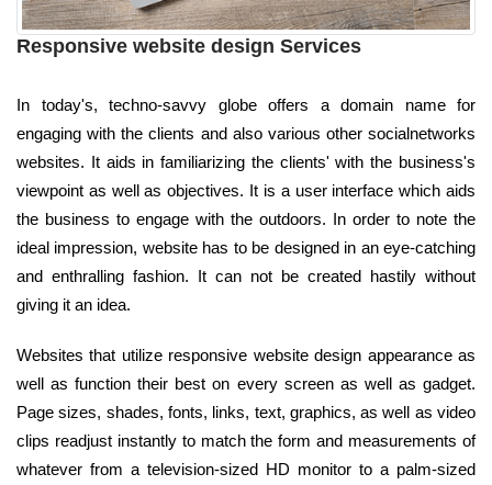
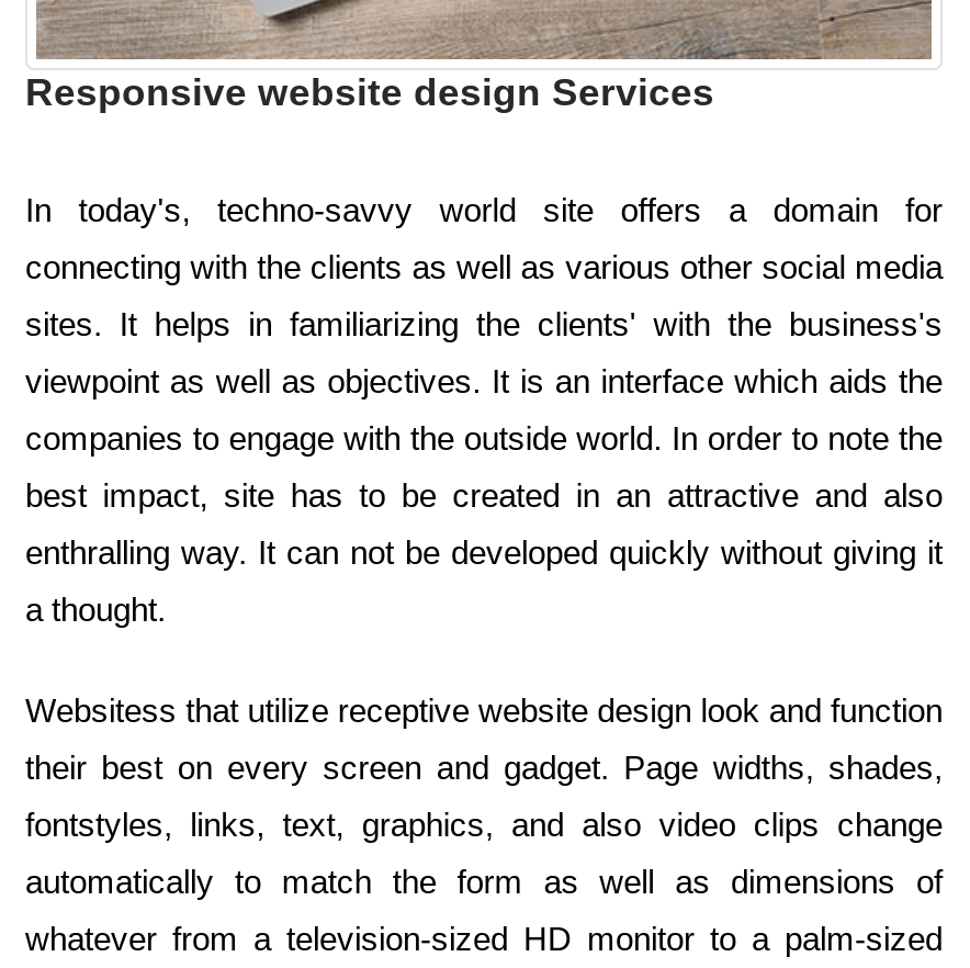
[16,95,476,114] In today's, techno-savvy globe offers a domain name for -> [25,191,943,228] In today's, techno-savvy world site offers a domain for
[16,124,476,142] engaging with the clients and also various other socialnetworks -> [25,248,943,285] connecting with the clients as well as various other social media
[16,152,476,171] websites. It aids in familiarizing the clients' with the business's -> [25,305,943,342] sites. It helps in familiarizing the clients' with the business's
[16,181,476,199] viewpoint as well as objectives. It is a user interface which aids -> [25,362,943,399] viewpoint as well as objectives. It is an interface which aids the
[16,209,476,228] the business to engage with the outdoors. In order to note the -> [25,419,943,456] companies to engage with the outside world. In order to note the
[16,238,476,257] ideal impression, website has to be designed in an eye-catching -> [25,476,943,513] best impact, site has to be created in an attractive and also
[16,266,476,285] and enthralling fashion. It can not be created hastily without -> [25,533,943,570] enthralling way. It can not be developed quickly without giving it
[16,295,131,314] giving it an idea. -> [25,590,166,627] a thought.
[16,345,476,364] Websites that utilize responsive website design appearance as -> [25,691,943,728] Websitess that utilize receptive website design look and function
[16,374,476,393] well as function their best on every screen as well as gadget. -> [25,748,943,785] their best on every screen and gadget. Page widths, shades,
[16,402,476,421] Page sizes, shades, fonts, links, text, graphics, as well as video -> [25,805,943,842] fontstyles, links, text, graphics, and also video clips change
[16,431,476,450] clips readjust instantly to match the form and measurements of -> [25,862,943,900] automatically to match the form as well as dimensions of

